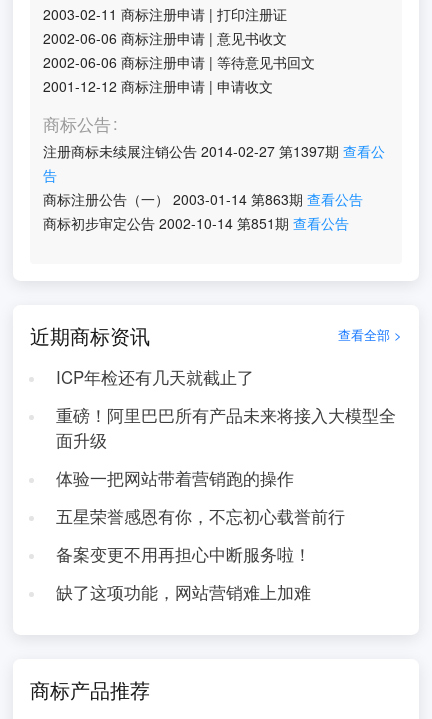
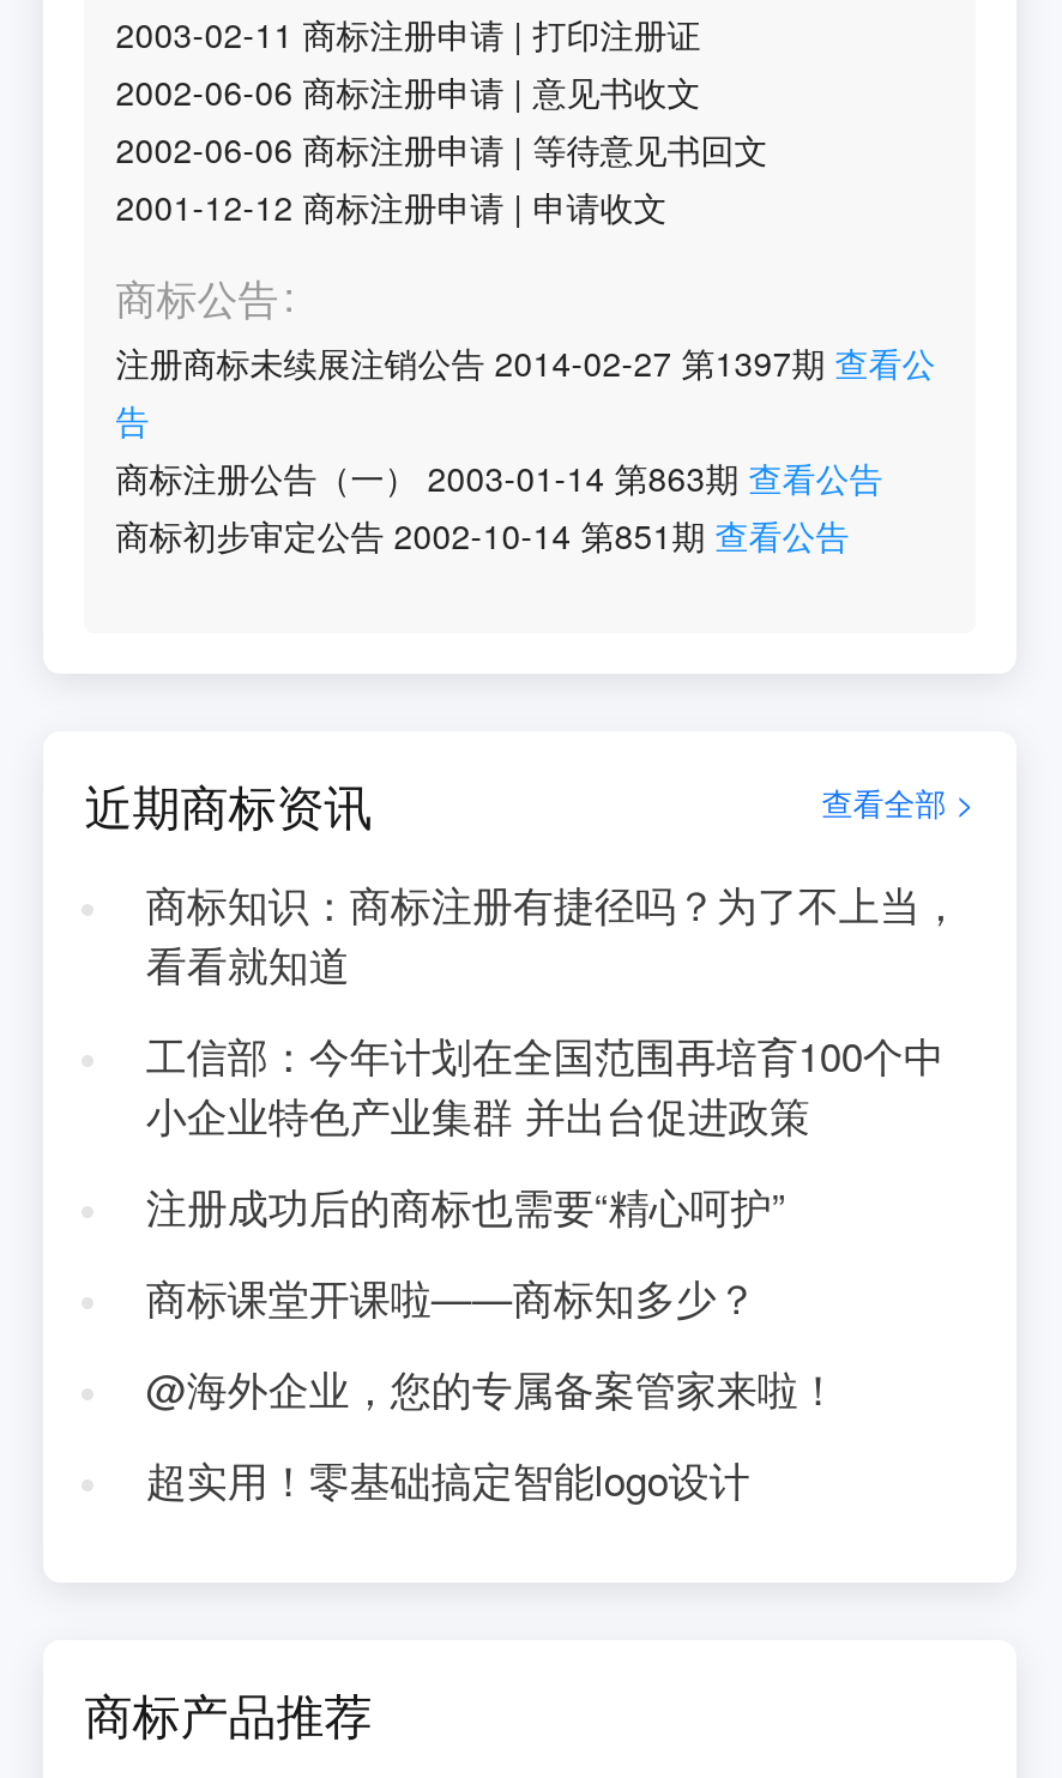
[56,365,254,389] ICP年检还有几天就截止了 -> [146,875,961,993] 商标知识：商标注册有捷径吗？为了不上当， | 看看就知道
[56,403,396,452] 重磅！阿里巴巴所有产品未来将接入大模型全 | 面升级 -> [146,1026,944,1144] 工信部：今年计划在全国范围再培育100个中 | 小企业特色产业集群 并出台促进政策
[56,466,294,490] 体验一把网站带着营销跑的操作 -> [146,1177,786,1235] 注册成功后的商标也需要“精心呵护”
[56,504,345,528] 五星荣誉感恩有你，不忘初心载誉前行 -> [146,1268,757,1326] 商标课堂开课啦——商标知多少？
[56,542,311,566] 备案变更不用再担心中断服务啦！ -> [146,1359,839,1417] @海外企业，您的专属备案管家来啦！
[56,580,311,604] 缺了这项功能，网站营销难上加难 -> [146,1450,750,1508] 超实用！零基础搞定智能logo设计

